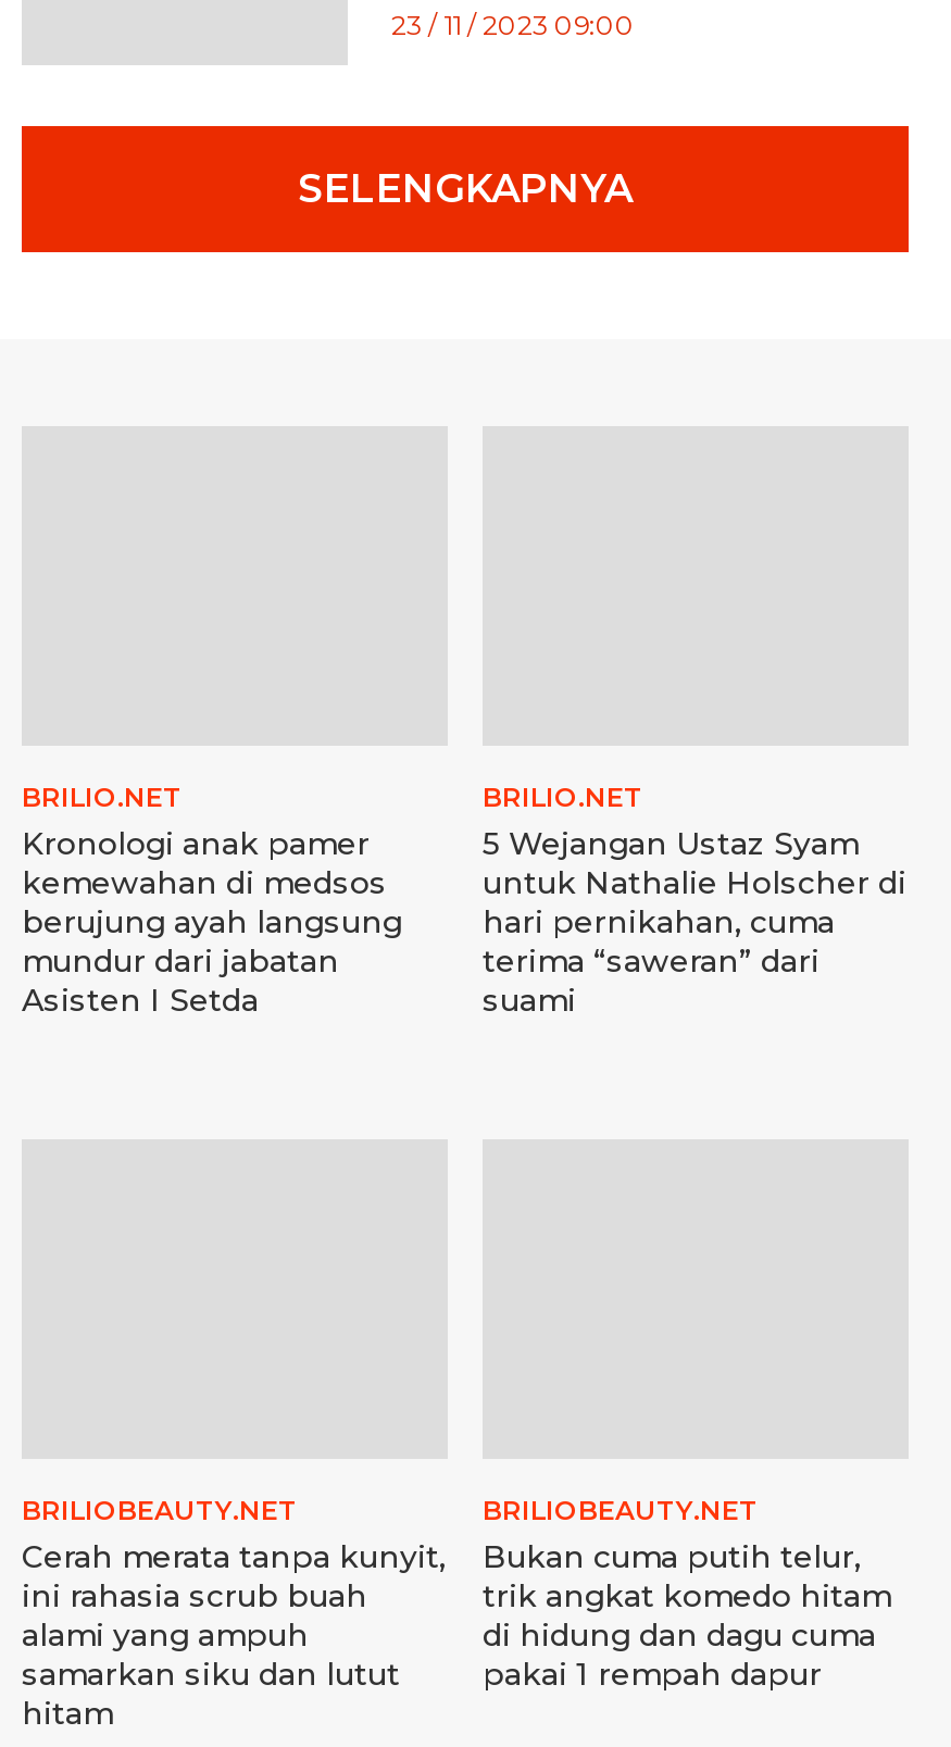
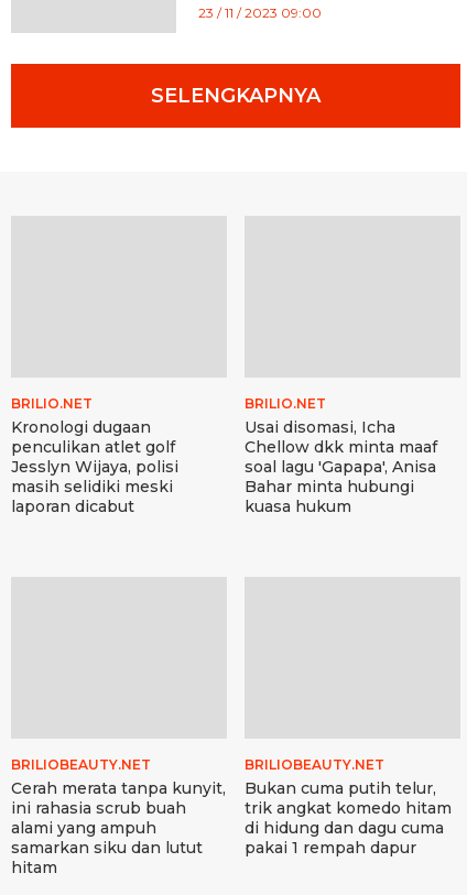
[22,824,402,1020] Kronologi anak pamer | kemewahan di medsos | berujung ayah langsung | mundur dari jabatan | Asisten I Setda -> [11,417,178,516] Kronologi dugaan | penculikan atlet golf | Jesslyn Wijaya, polisi | masih selidiki meski | laporan dicabut
[483,824,906,1020] 5 Wejangan Ustaz Syam | untuk Nathalie Holscher di | hari pernikahan, cuma | terima “saweran” dari | suami -> [245,417,437,516] Usai disomasi, Icha | Chellow dkk minta maaf | soal lagu 'Gapapa', Anisa | Bahar minta hubungi | kuasa hukum

